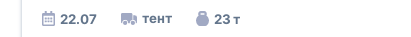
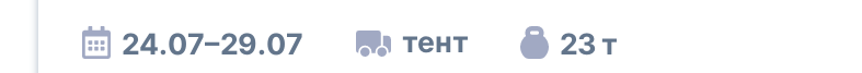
[60,11,97,27] 22.07 -> [122,26,303,61] 24.07–29.07

